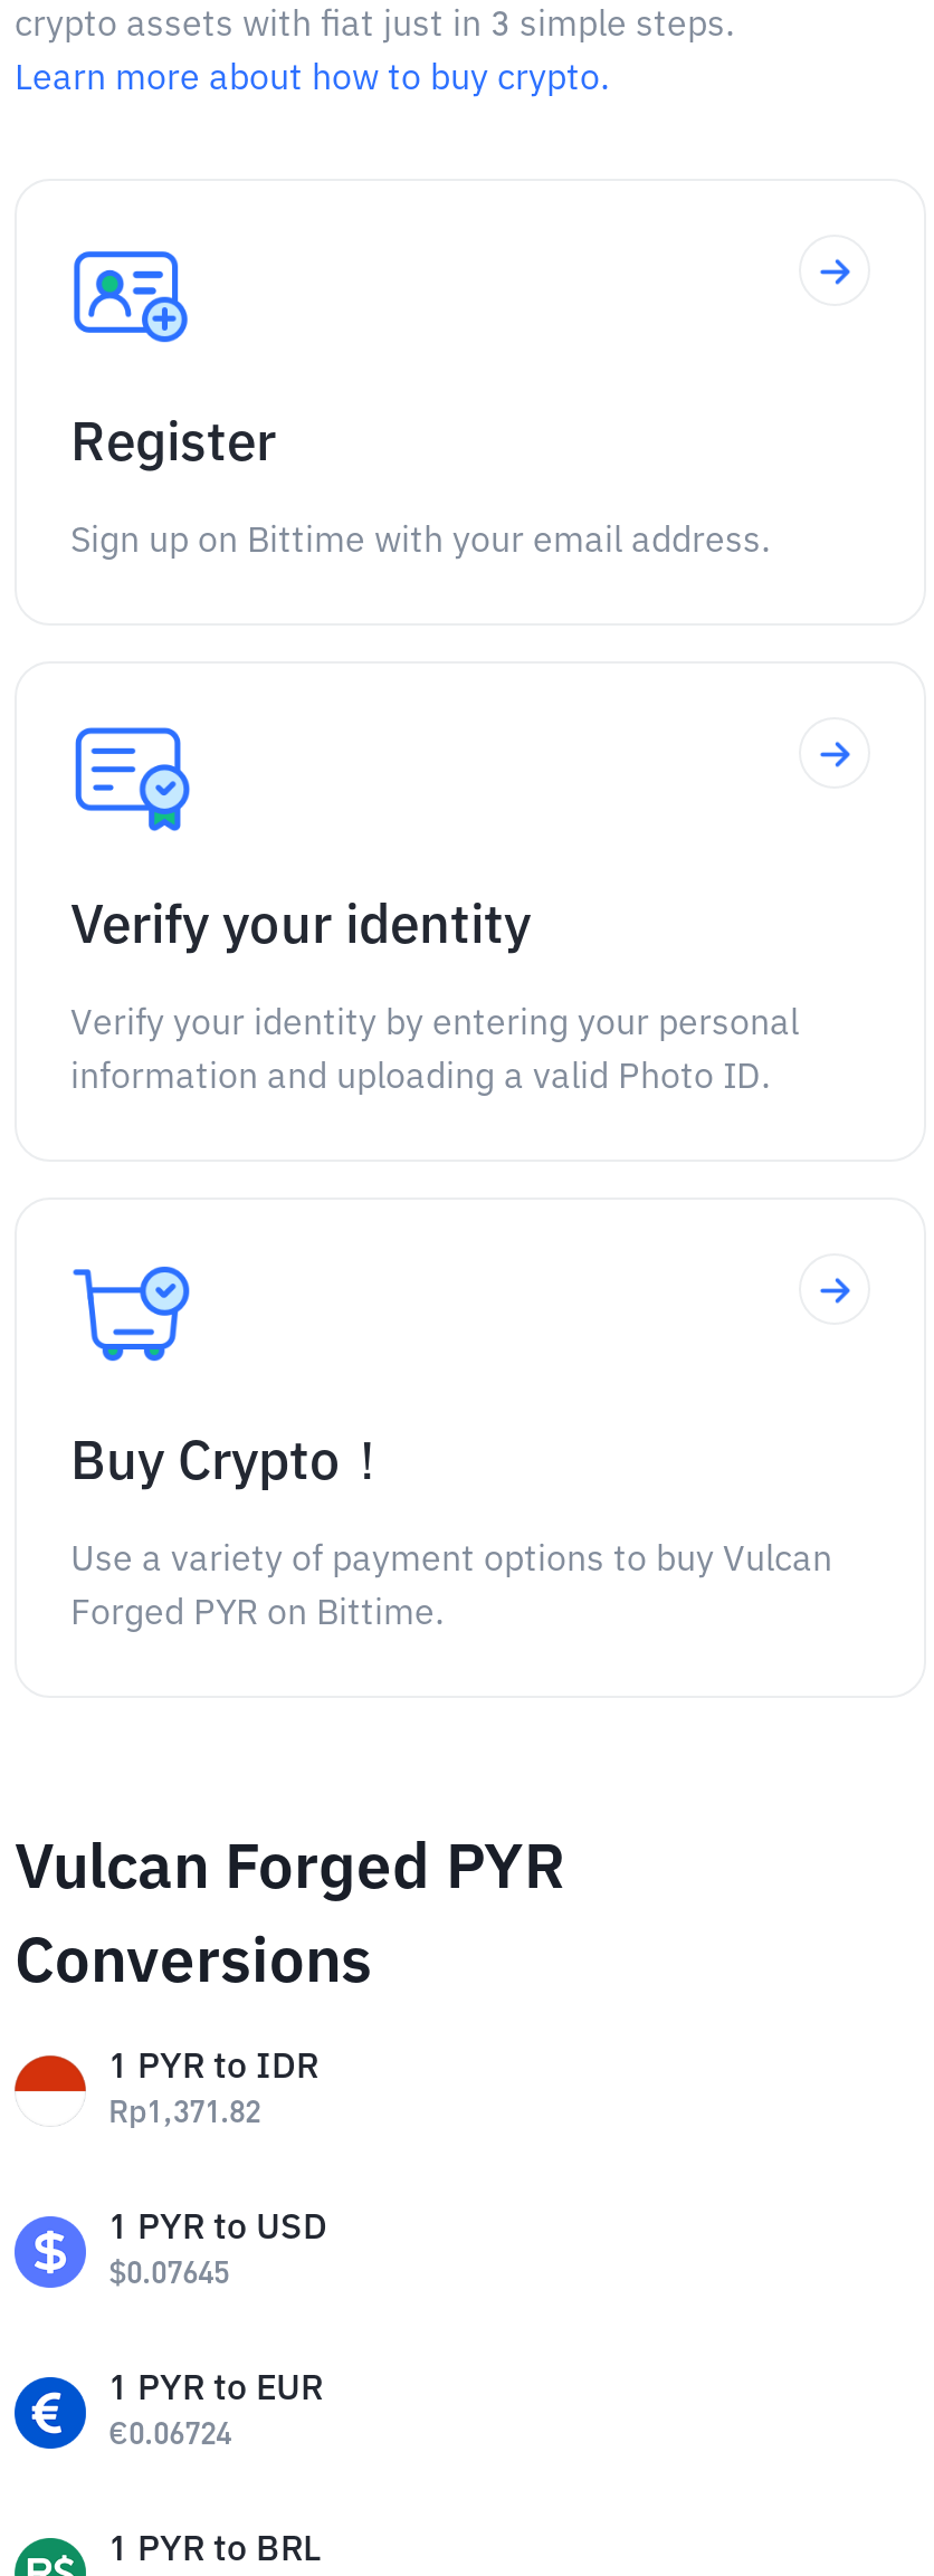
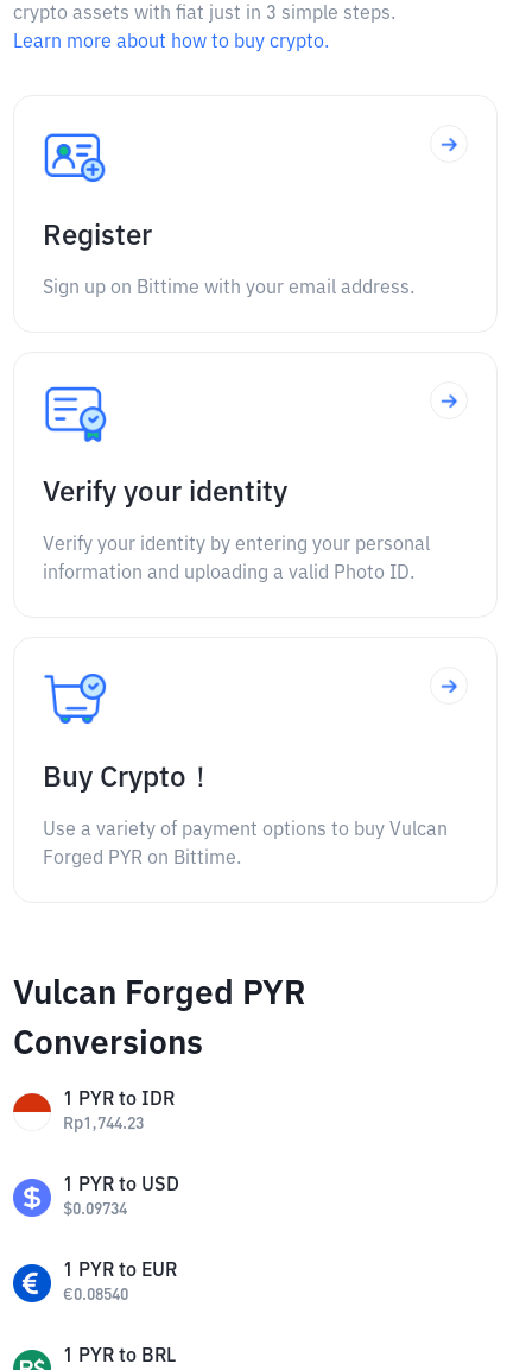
[108,2098,260,2129] Rp1,371.82 -> [63,1116,144,1132] Rp1,744.23
[108,2259,229,2290] $0.07645 -> [63,1201,127,1218] $0.09734
[108,2420,231,2451] €0.06724 -> [63,1287,128,1303] €0.08540

